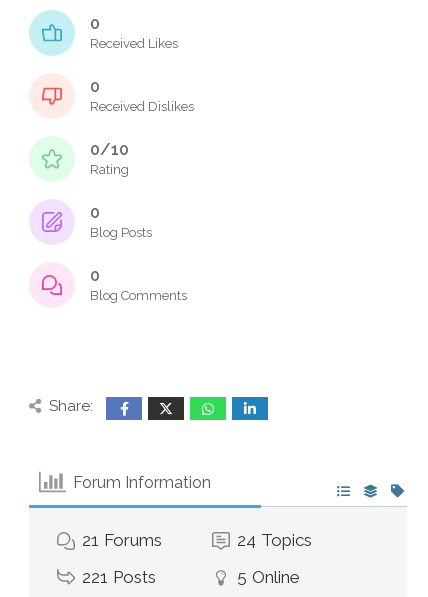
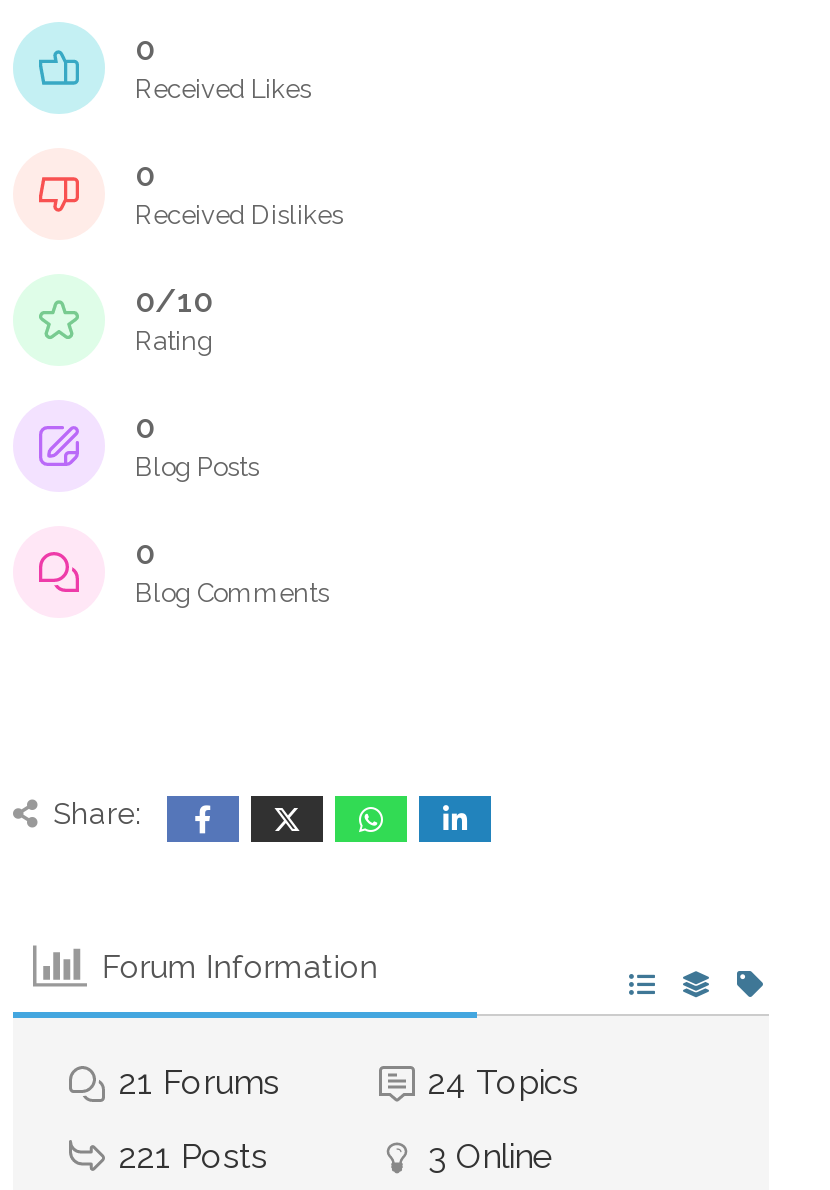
[236,567,299,587] 5 Online -> [428,1136,552,1176] 3 Online

